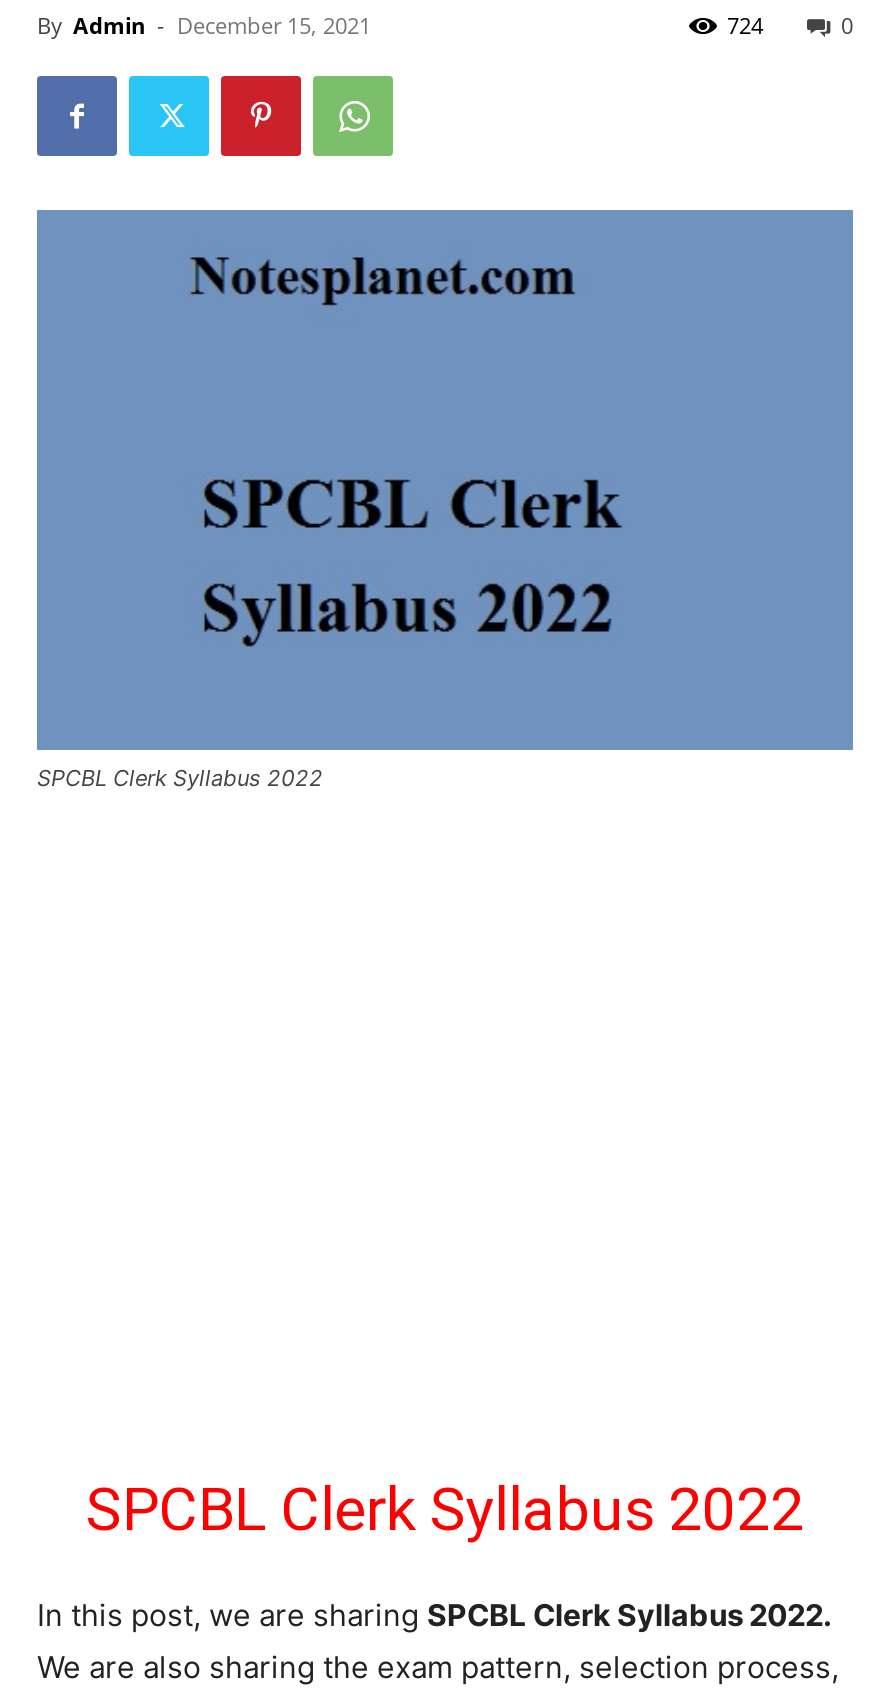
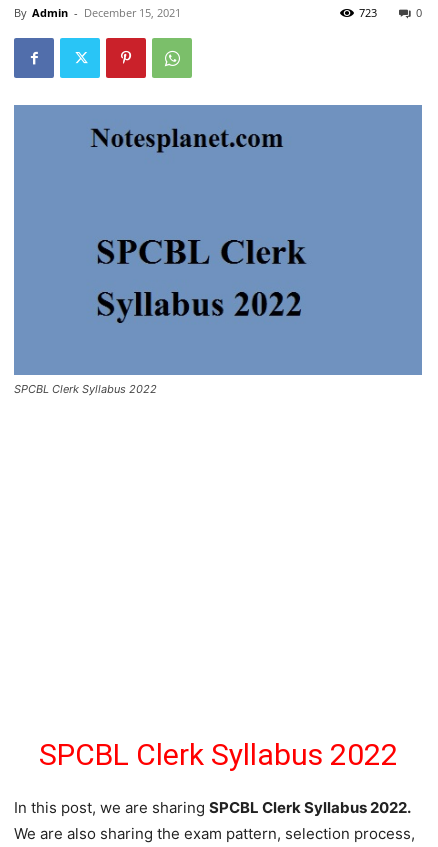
[727,10,763,40] 724 -> [359,5,377,20] 723

